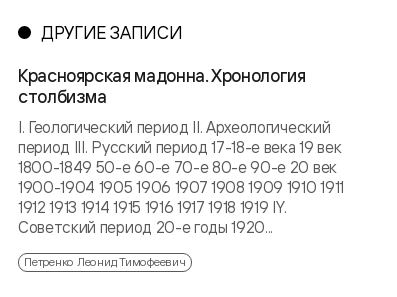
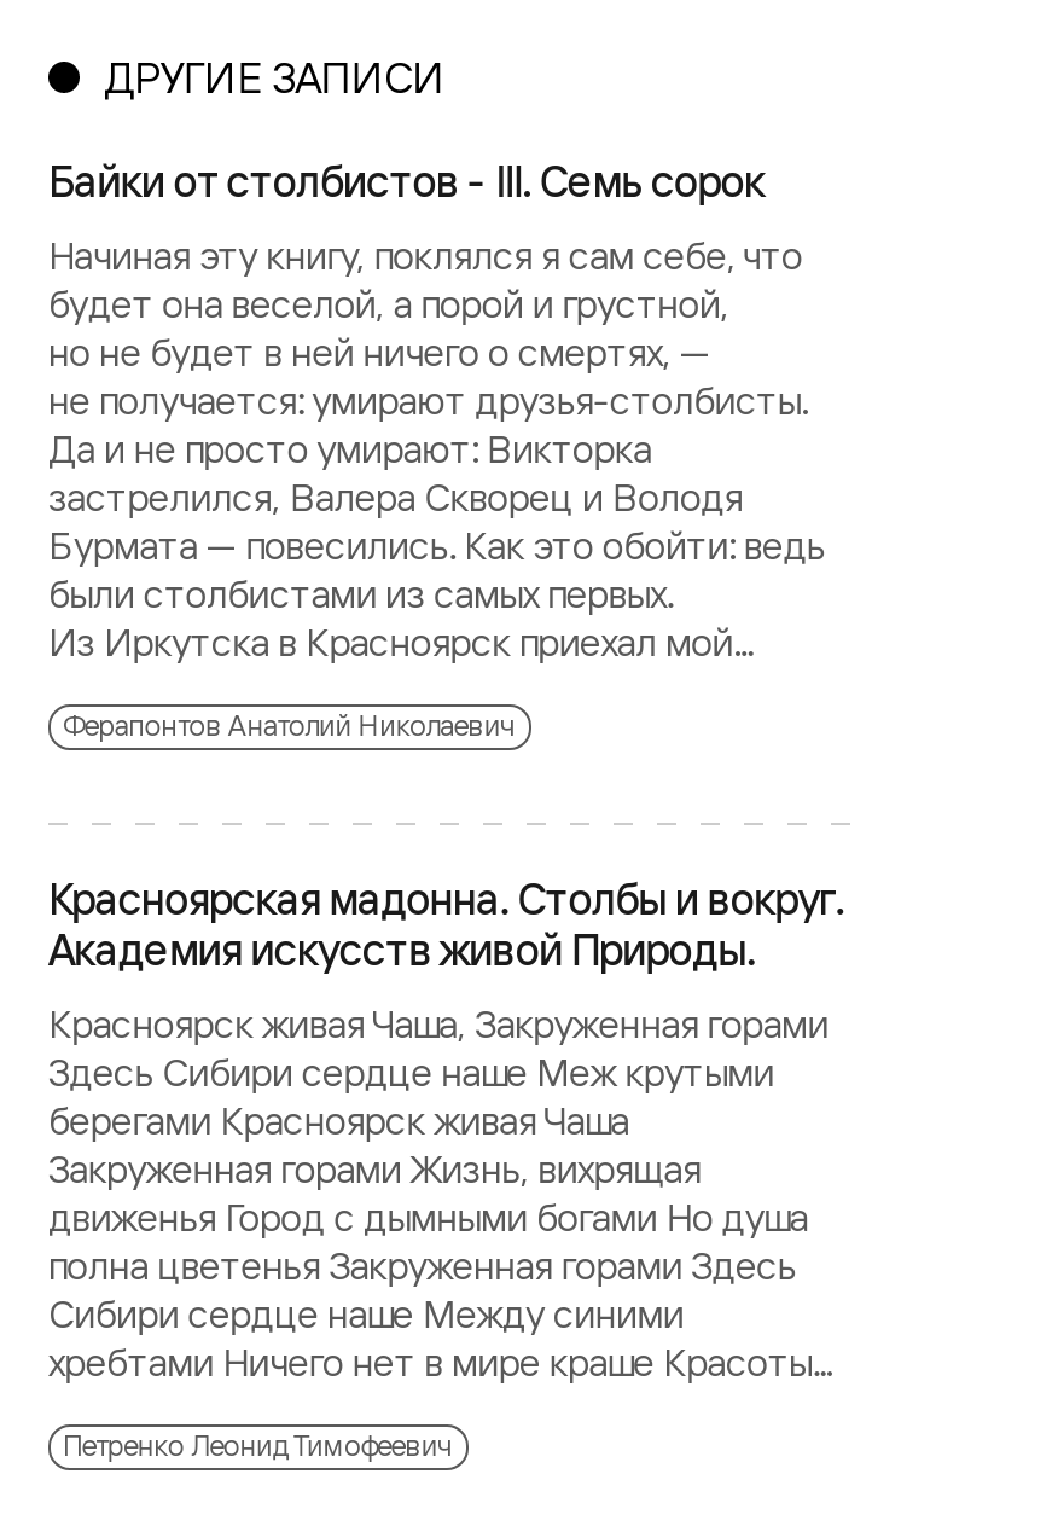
[18,64,344,237] Красноярская мадонна. Хронология | столбизма | I. Геологический период II. Археологический | период III. Русский период 17-18-е века 19 век | 1800-1849 50-е 60-е 70-е 80-е 90-е 20 век | 1900-1904 1905 1906 1907 1908 1909 1910 1911 | 1912 1913 1914 1915 1916 1917 1918 1919 IY. | Советский период 20-е годы 1920... -> [48,153,844,1386] Байки от столбистов - III. Семь сорок | Начиная эту книгу, поклялся я сам себе, что | будет она веселой, а порой и грустной, | но не будет в ней ничего о смертях, — | не получается: умирают друзья-столбисты. | Да и не просто умирают: Викторка | застрелился, Валера Скворец и Володя | Бурмата — повесились. Как это обойти: ведь | были столбистами из самых первых. | Из Иркутска в Красноярск приехал мой... | Ферапонтов Анатолий Николаевич | Красноярская мадонна. Столбы и вокруг. | Академия искусств живой Природы. | Красноярск живая Чаша, Закруженная горами | Здесь Сибири сердце наше Меж крутыми | берегами Красноярск живая Чаша | Закруженная горами Жизнь, вихрящая | движенья Город с дымными богами Но душа | полна цветенья Закруженная горами Здесь | Сибири сердце наше Между синими | хребтами Ничего нет в мире краше Красоты...

